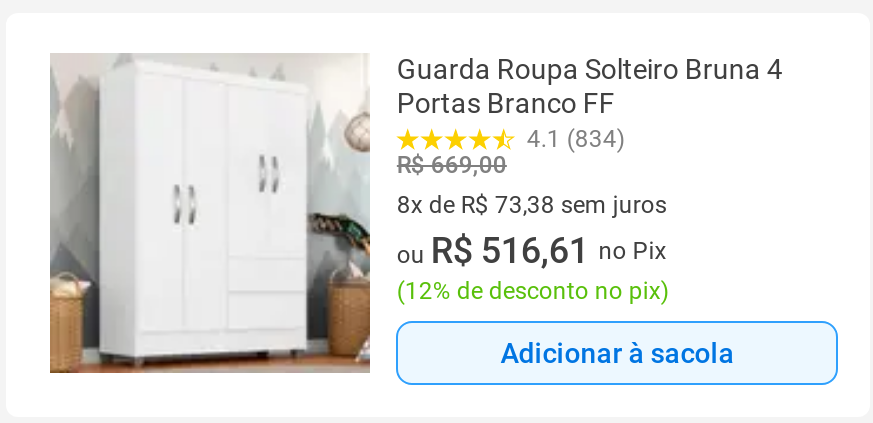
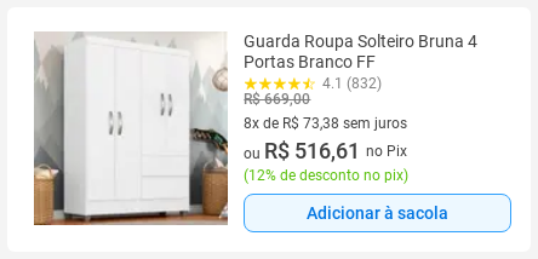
[527,124,625,152] 4.1 (834) -> [323,75,382,91] 4.1 (832)

